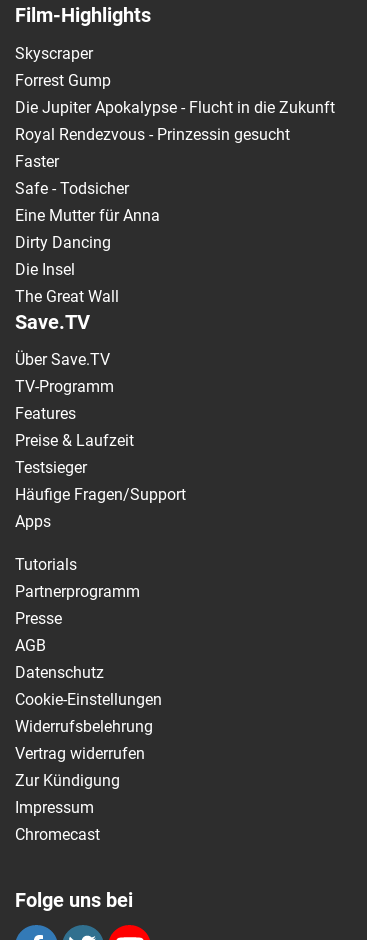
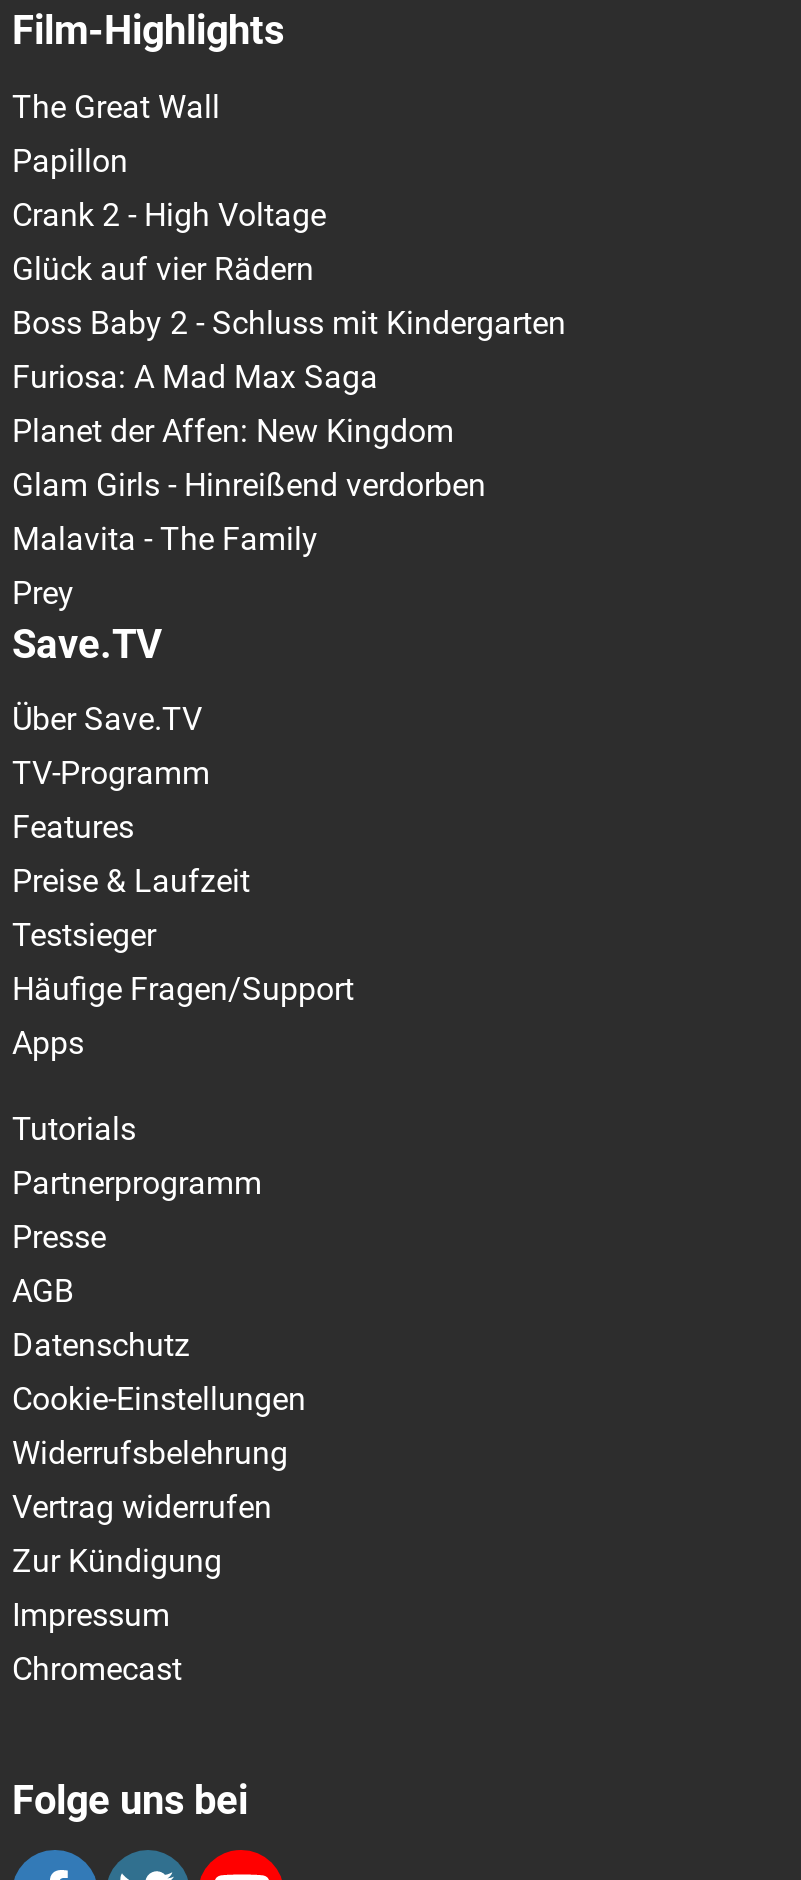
[15,44,335,279] Skyscraper | Forrest Gump | Die Jupiter Apokalypse - Flucht in die Zukunft | Royal Rendezvous - Prinzessin gesucht | Faster | Safe - Todsicher | Eine Mutter für Anna | Dirty Dancing | Die Insel -> none
moved [15,287,119,306] -> [12,87,220,125]: The Great Wall
none -> [12,141,566,611] Papillon | Crank 2 - High Voltage | Glück auf vier Rädern | Boss Baby 2 - Schluss mit Kindergarten | Furiosa: A Mad Max Saga | Planet der Affen: New Kingdom | Glam Girls - Hinreißend verdorben | Malavita - The Family | Prey

